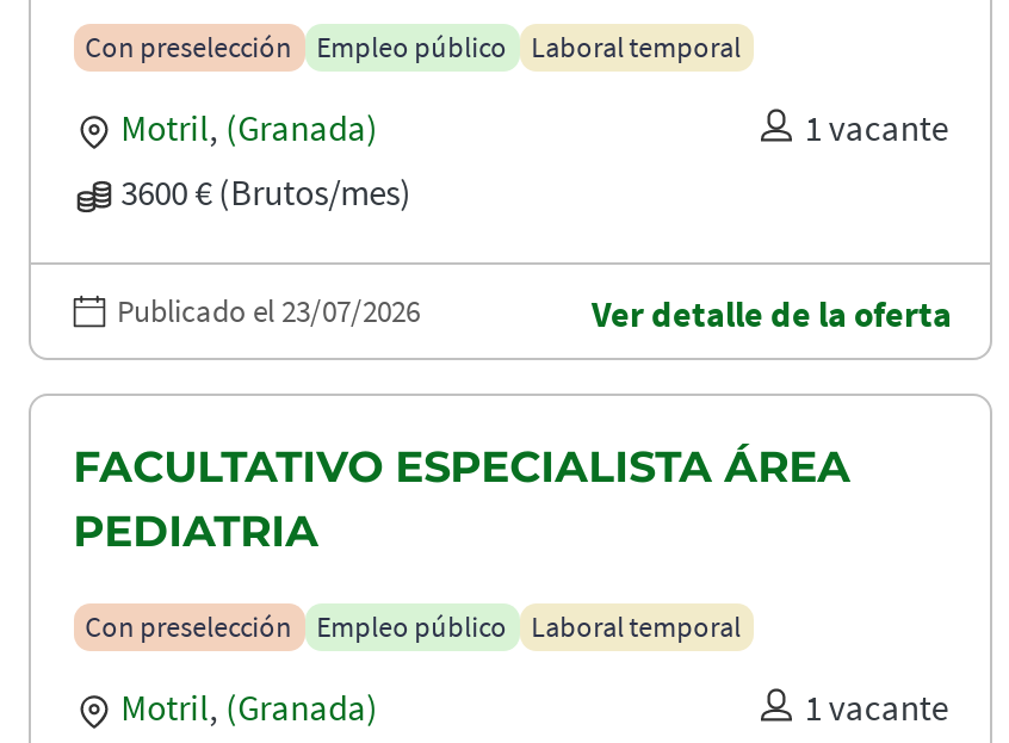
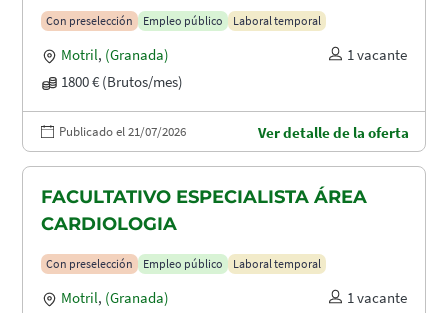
[121,169,412,214] 3600 € (Brutos/mes) -> [61,72,183,91] 1800 € (Brutos/mes)
[117,291,420,331] Publicado el 23/07/2026 -> [59,123,186,140] Publicado el 21/07/2026
[73,507,319,559] PEDIATRIA -> [41,213,177,235] CARDIOLOGIA

